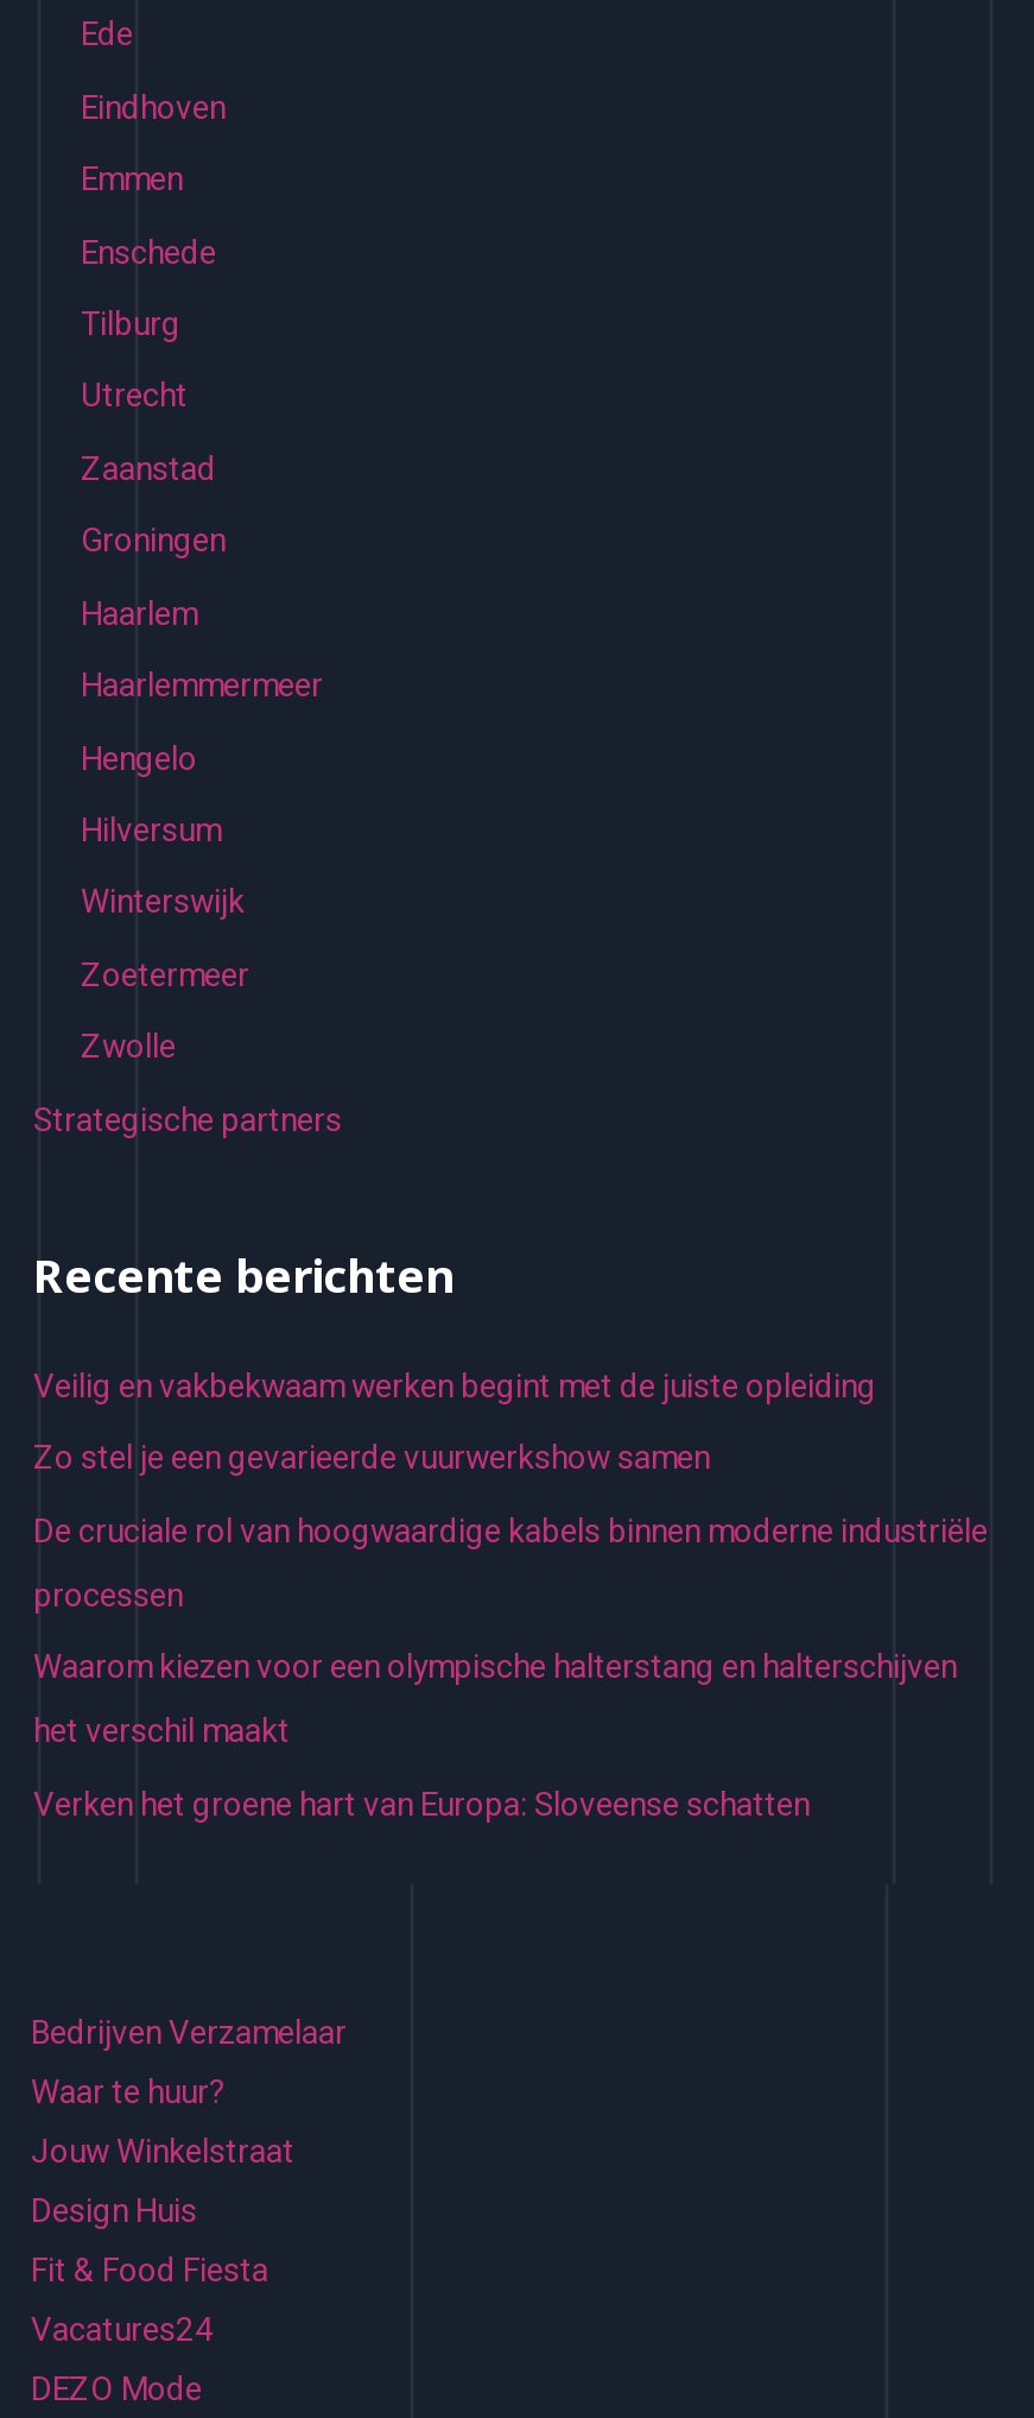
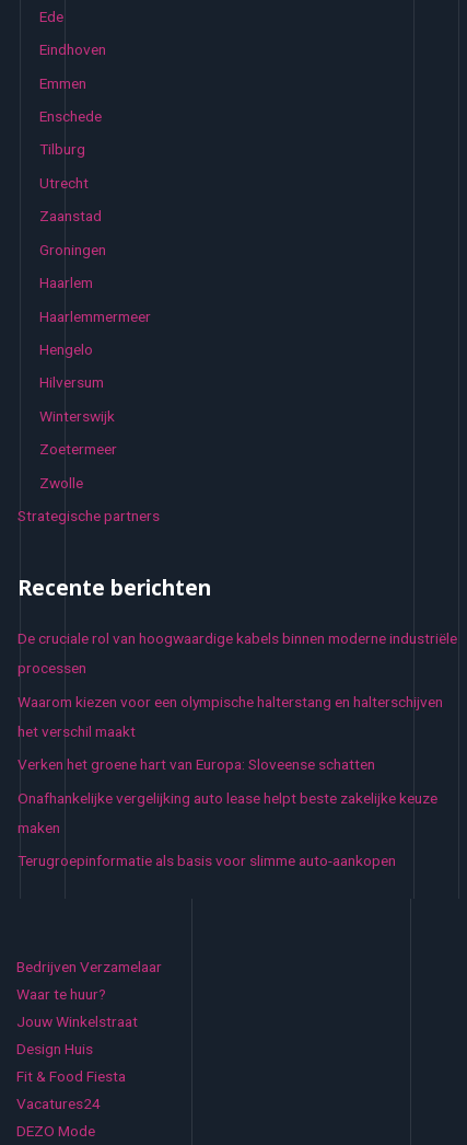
[33,1366,876,1476] Veilig en vakbekwaam werken begint met de juiste opleiding | Zo stel je een gevarieerde vuurwerkshow samen -> none
moved [33,1511,988,1822] -> [17,630,457,773]: De cruciale rol van hoogwaardige kabels binnen moderne industriële | processen | Waarom kiezen voor een olympische halterstang en halterschijven | het verschil maakt | Verken het groene hart van Europa: Sloveense schatten
none -> [17,789,437,869] Onafhankelijke vergelijking auto lease helpt beste zakelijke keuze | maken | Terugroepinformatie als basis voor slimme auto-aankopen

